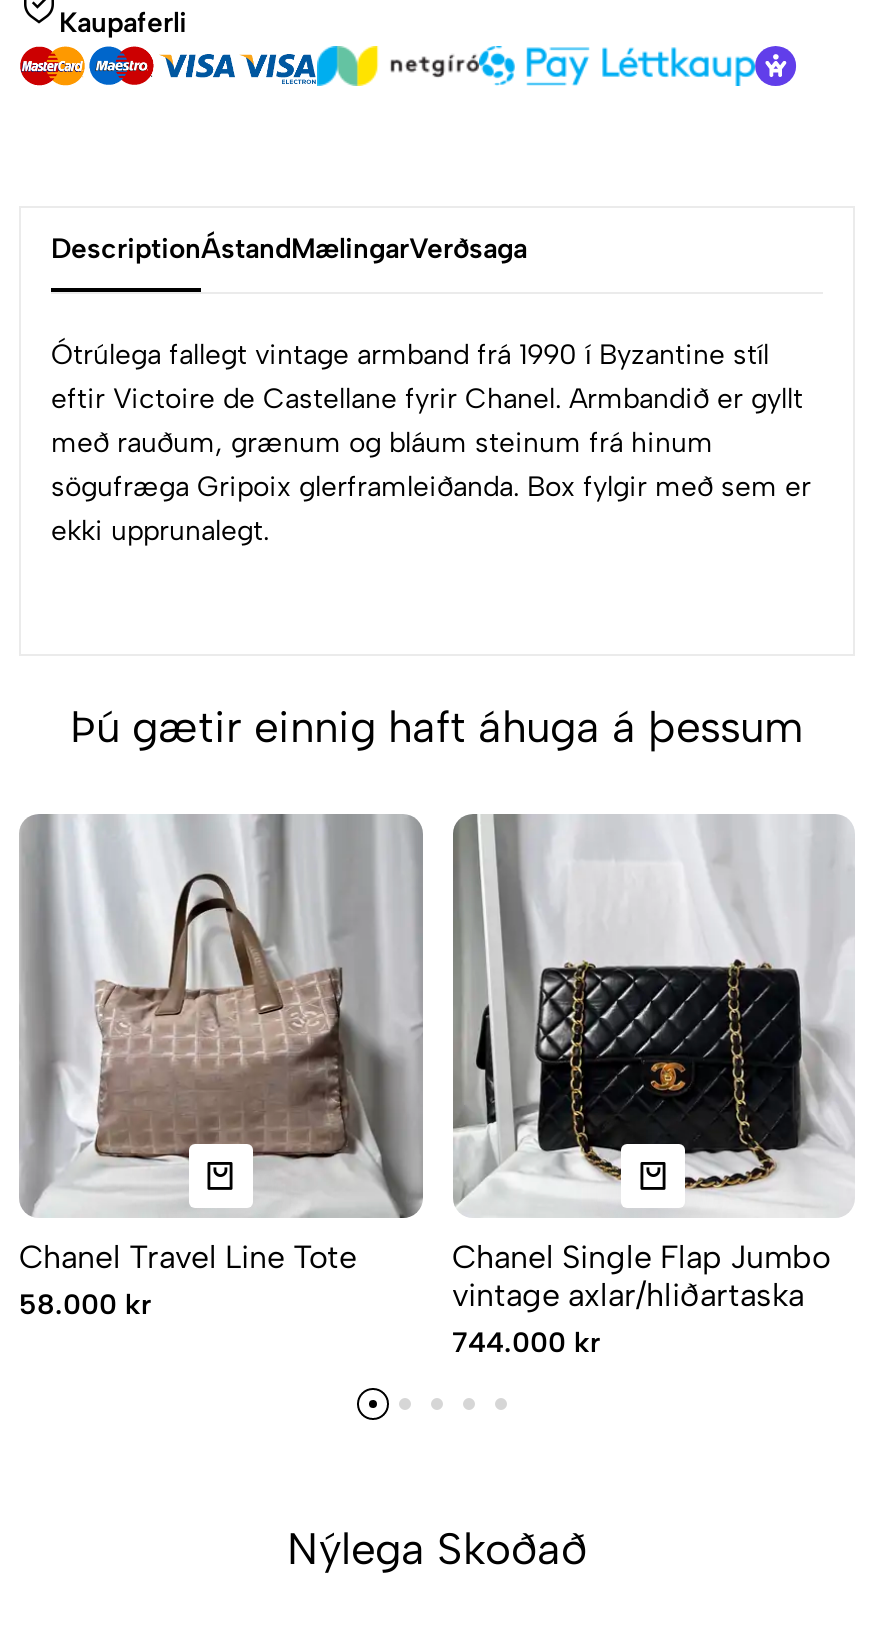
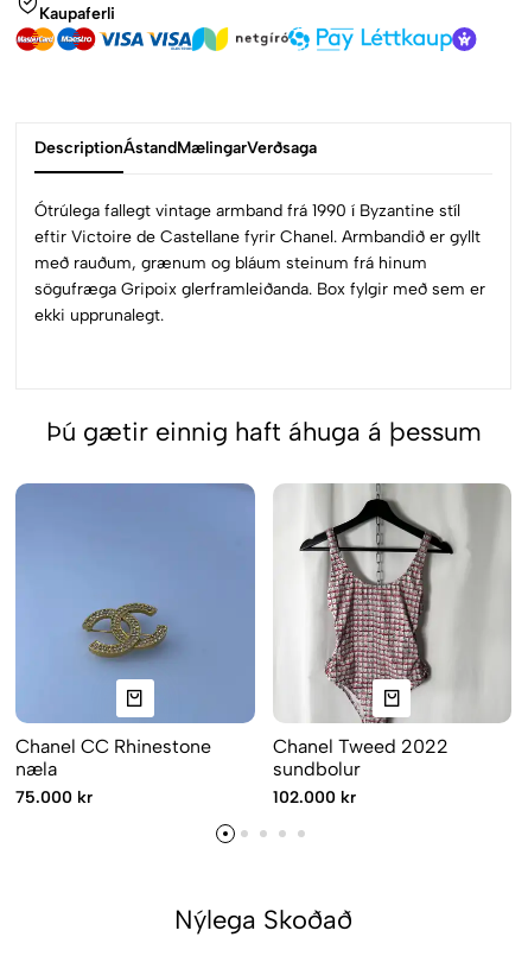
[19,814,423,1321] [image] | Chanel Travel Line Tote | 58.000 kr -> [15,482,255,807] [image] | Chanel CC Rhinestone | næla | 75.000 kr
[452,814,851,1359] [image] | Chanel Single Flap Jumbo | vintage axlar/hliðartaska | 744.000 kr -> [272,483,511,807] [image] | Chanel Tweed 2022 | sundbolur | 102.000 kr

